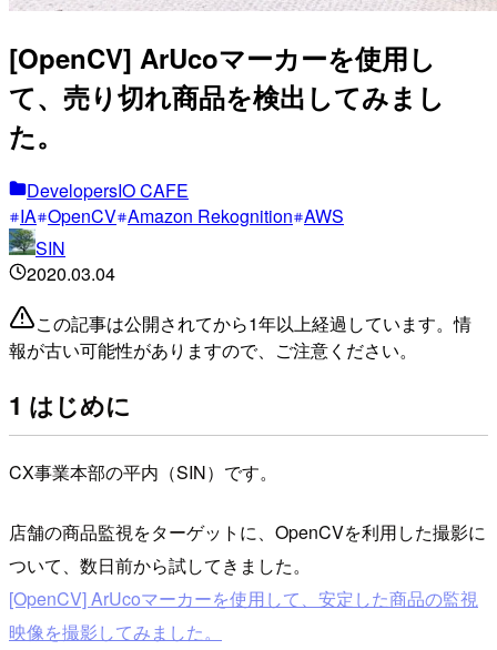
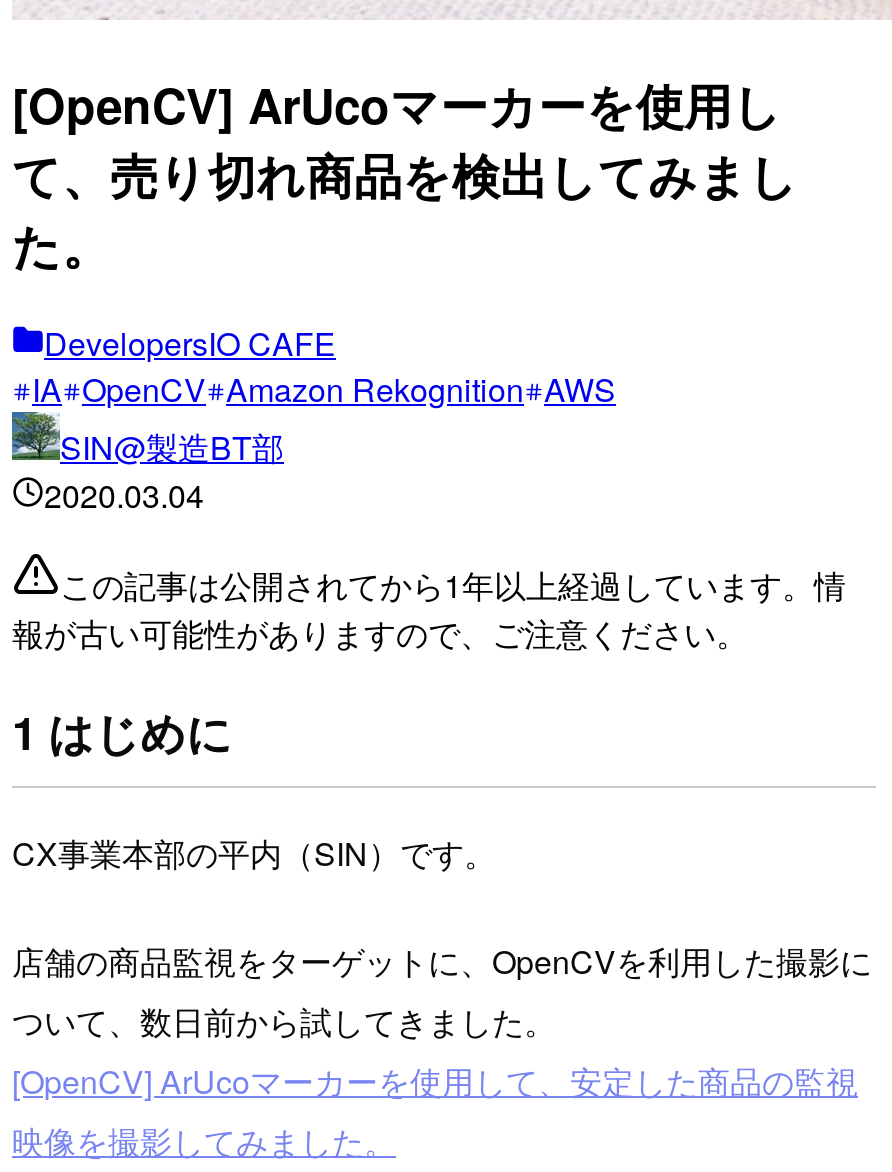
[35,235,65,260] SIN -> [60,423,284,469] SIN@製造BT部

